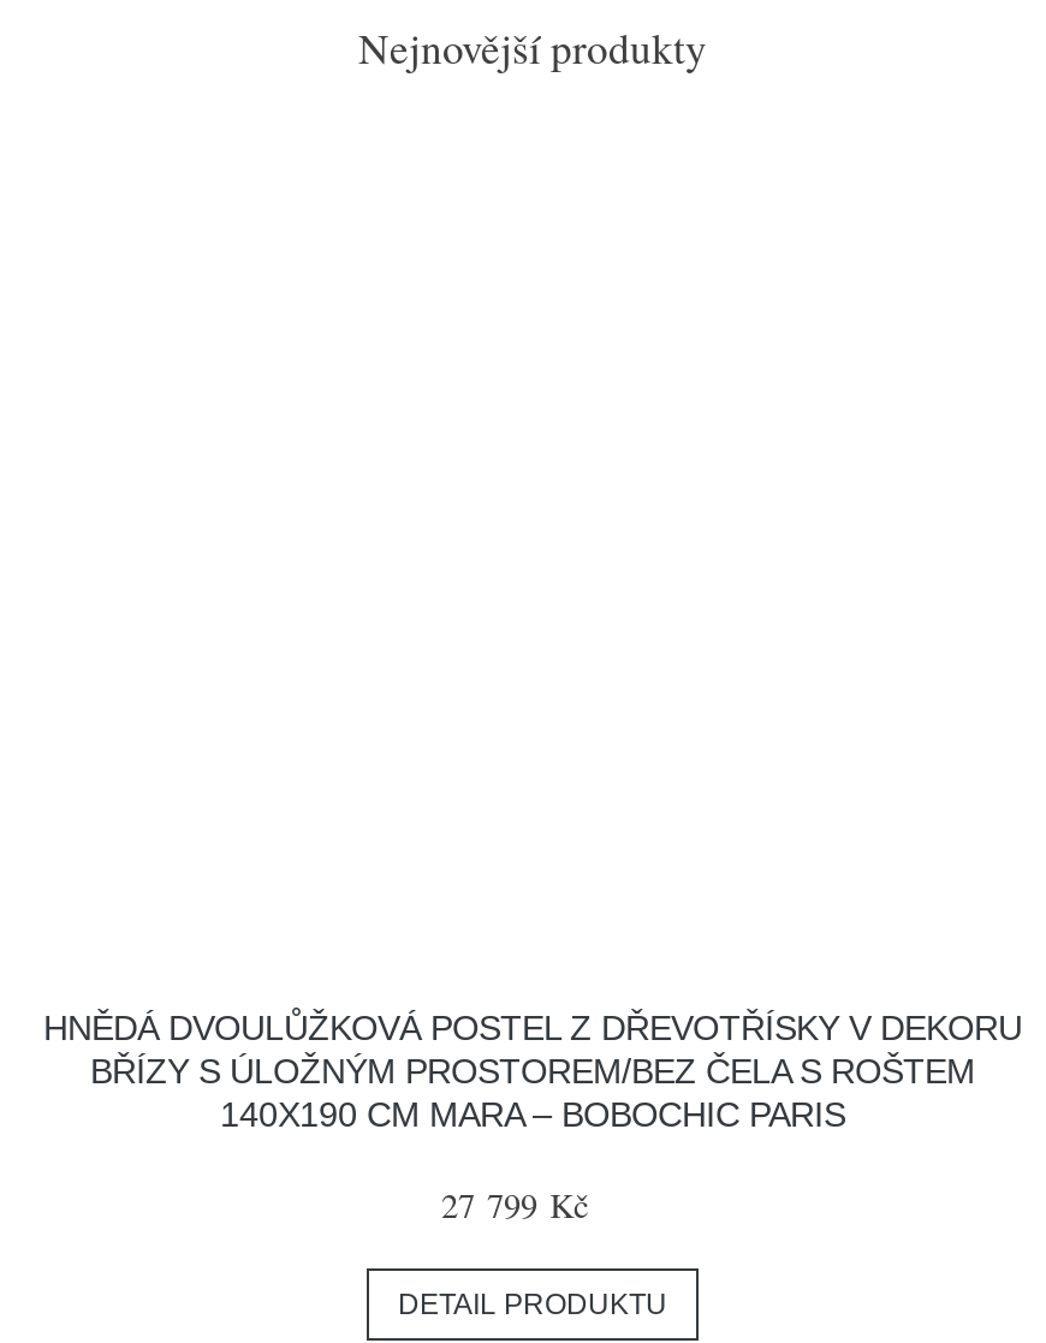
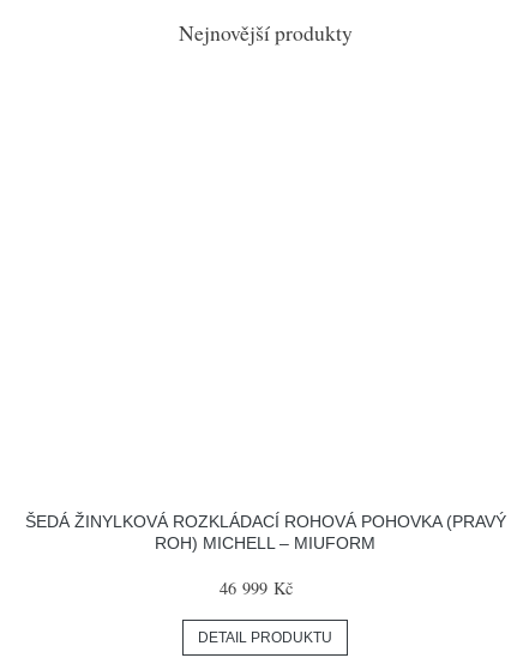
[43,1008,1022,1133] HNĚDÁ DVOULŮŽKOVÁ POSTEL Z DŘEVOTŘÍSKY V DEKORU | BŘÍZY S ÚLOŽNÝM PROSTOREM/BEZ ČELA S ROŠTEM | 140X190 CM MARA – BOBOCHIC PARIS -> [25,511,506,552] ŠEDÁ ŽINYLKOVÁ ROZKLÁDACÍ ROHOVÁ POHOVKA (PRAVÝ | ROH) MICHELL – MIUFORM
[441,1181,588,1227] 27 799 Kč -> [220,576,293,599] 46 999 Kč

